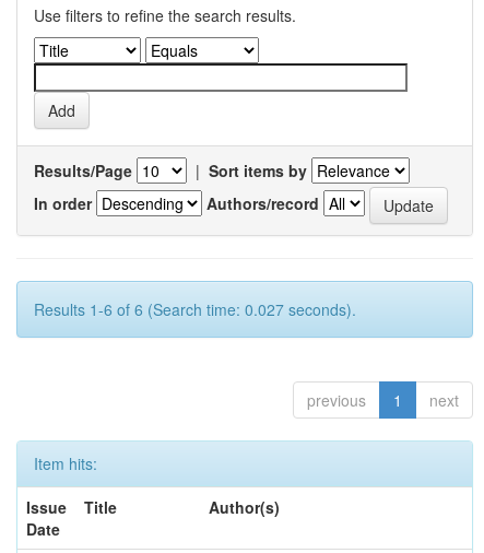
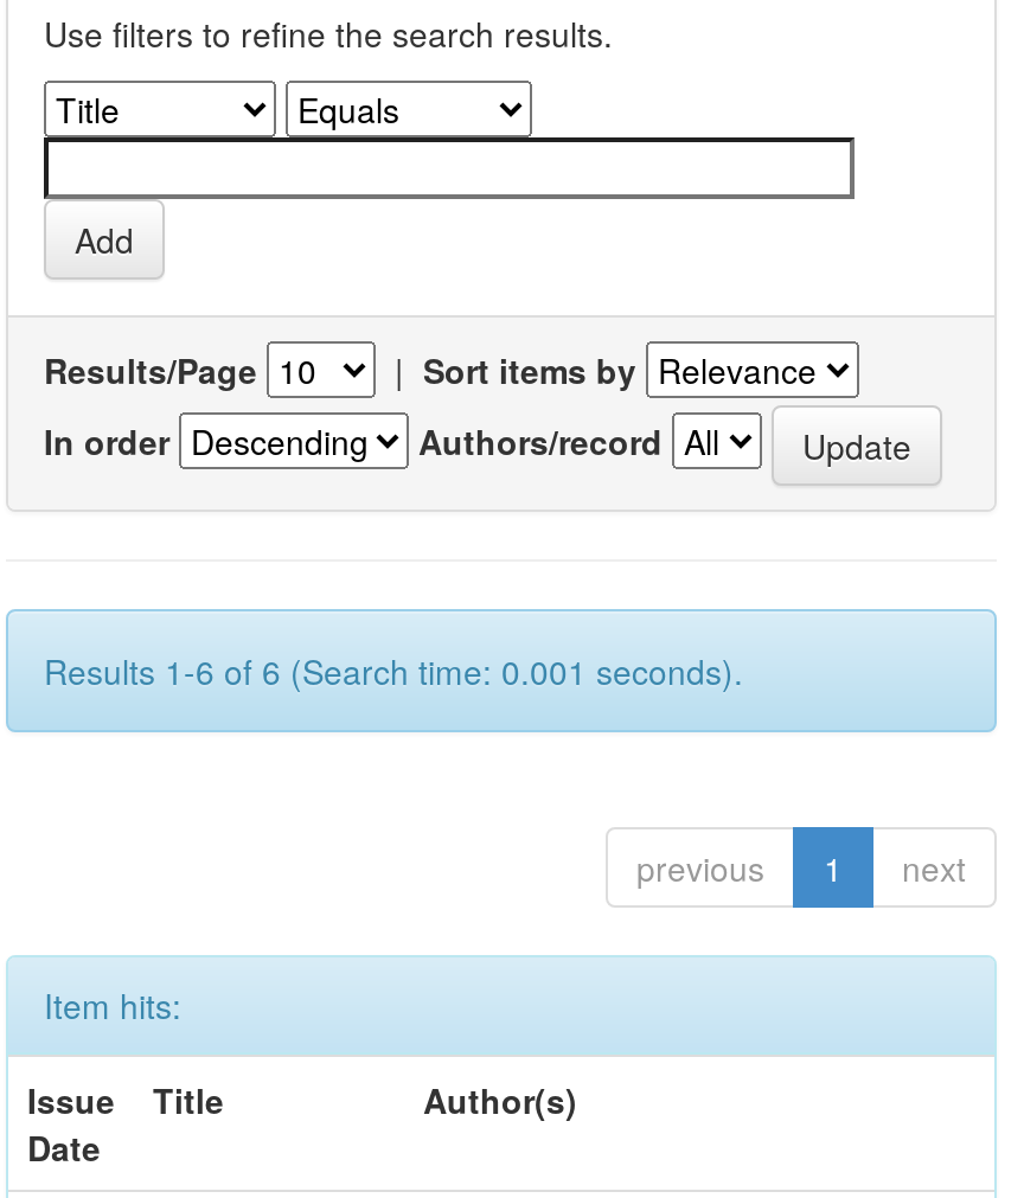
[34,298,356,320] Results 1-6 of 6 (Search time: 0.027 seconds). -> [44,647,743,694] Results 1-6 of 6 (Search time: 0.001 seconds).

